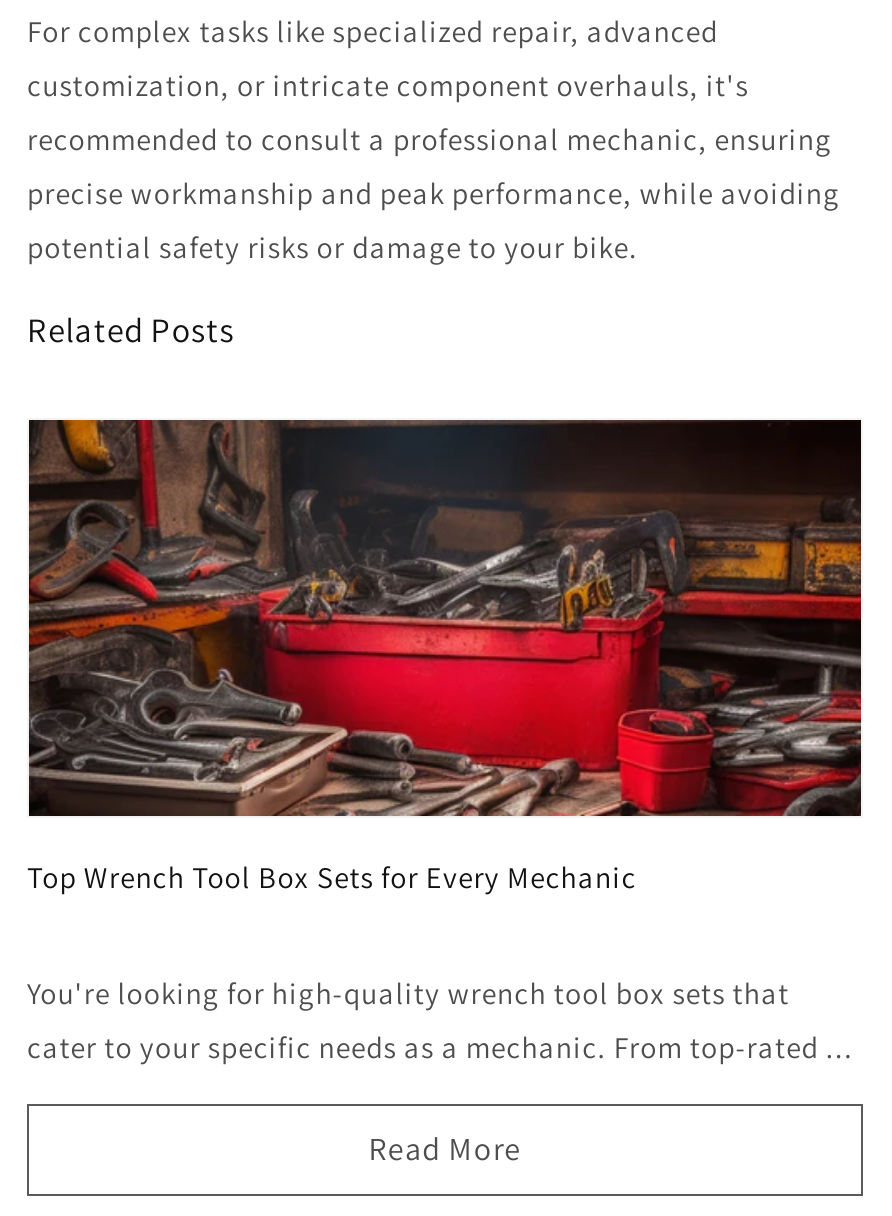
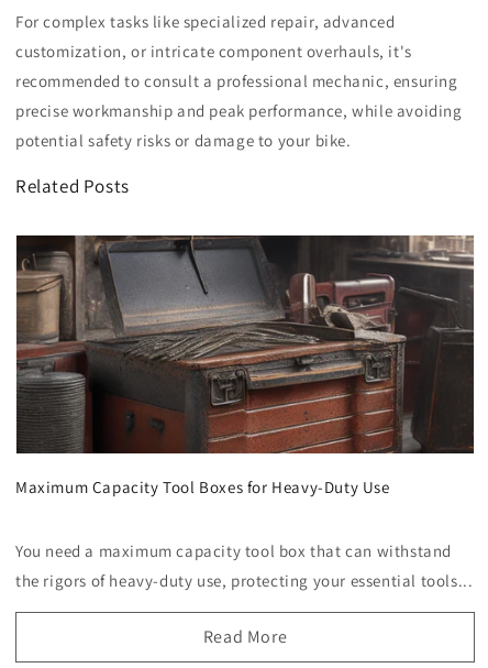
[27,418,863,896] [image] | Top Wrench Tool Box Sets for Every Mechanic -> [15,234,475,497] [image] | Maximum Capacity Tool Boxes for Heavy-Duty Use
[27,973,853,1065] You're looking for high-quality wrench tool box sets that | cater to your specific needs as a mechanic. From top-rated ... -> [15,540,473,591] You need a maximum capacity tool box that can withstand | the rigors of heavy-duty use, protecting your essential tools...

